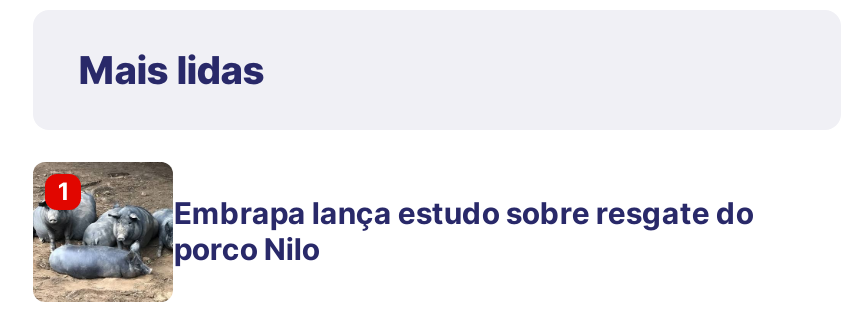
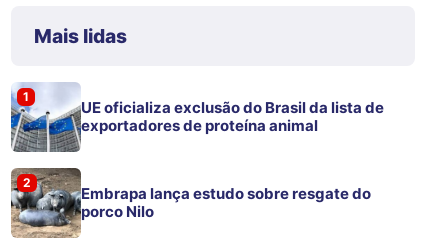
none -> [10,82,384,190] [image] | UE oficializa exclusão do Brasil da lista de | exportadores de proteína animal | 2

